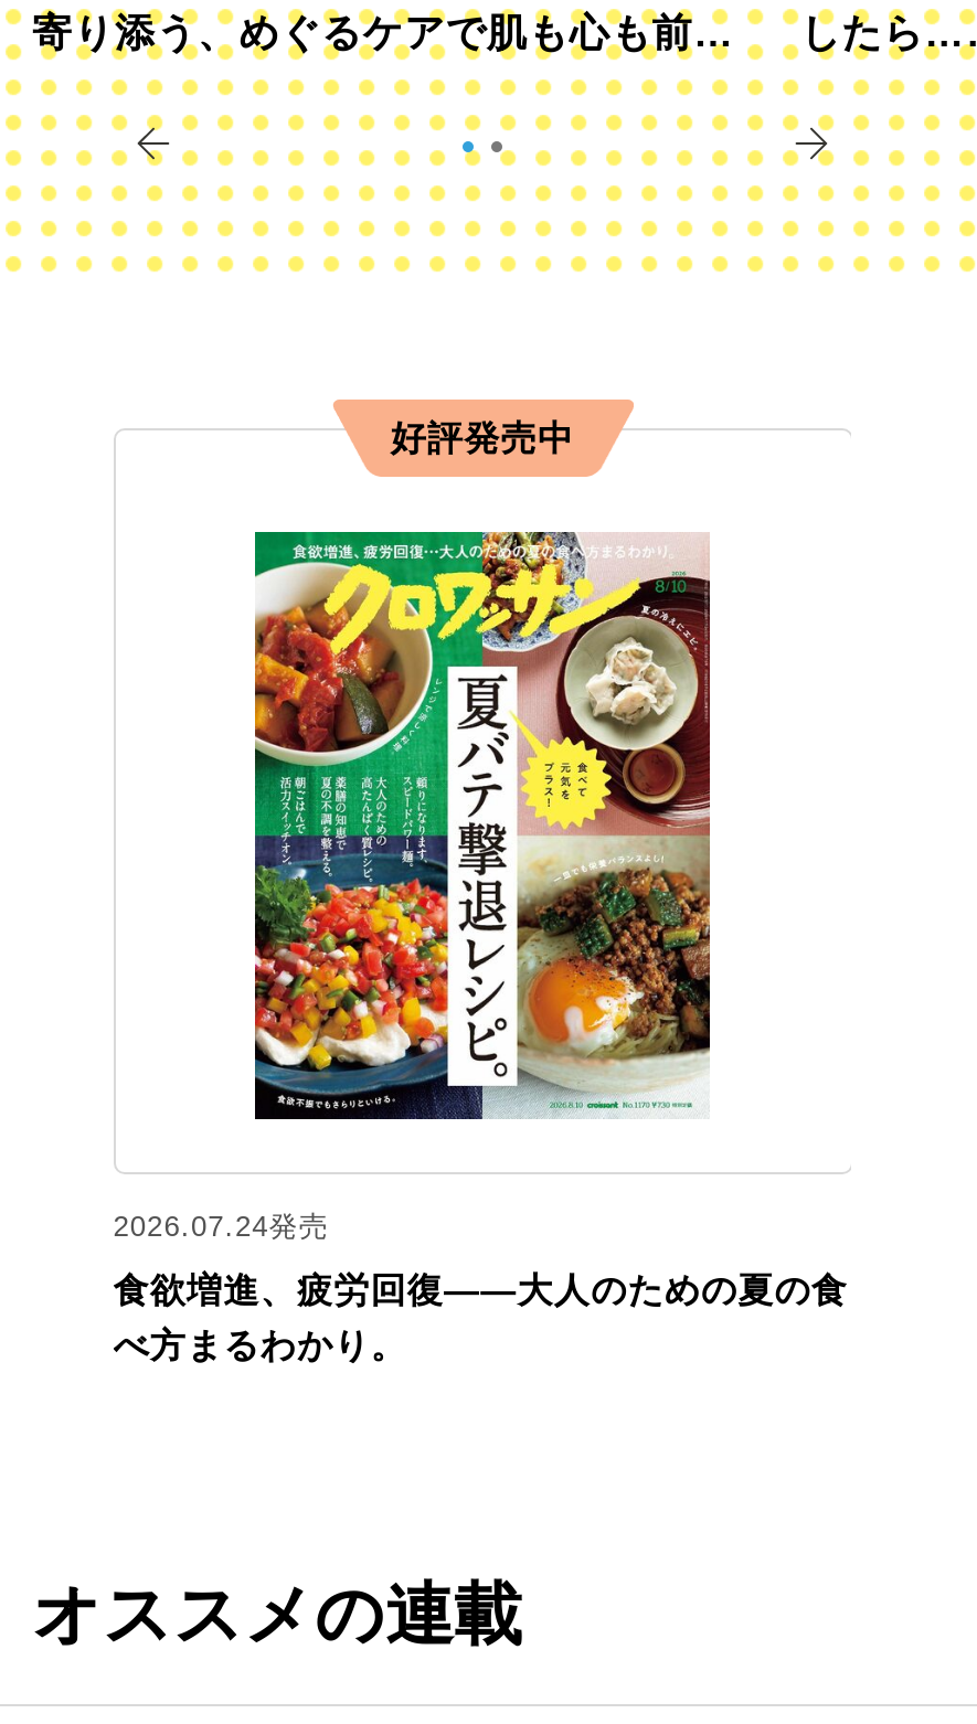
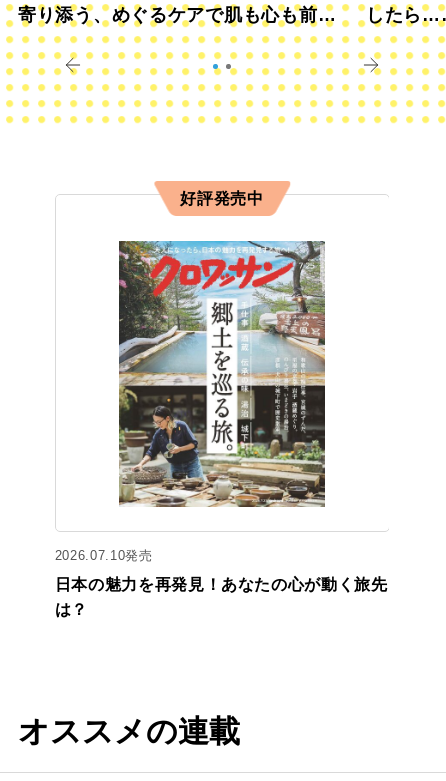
[113,530,712,1243] [image] | 2026.07.24発売 -> [55,240,326,563] [image] | 2026.07.10発売
[113,1271,848,1309] 食欲増進、疲労回復——大人のための夏の食 -> [55,576,388,593] 日本の魅力を再発見！あなたの心が動く旅先
[113,1327,407,1364] べ方まるわかり。 -> [55,601,88,618] は？

